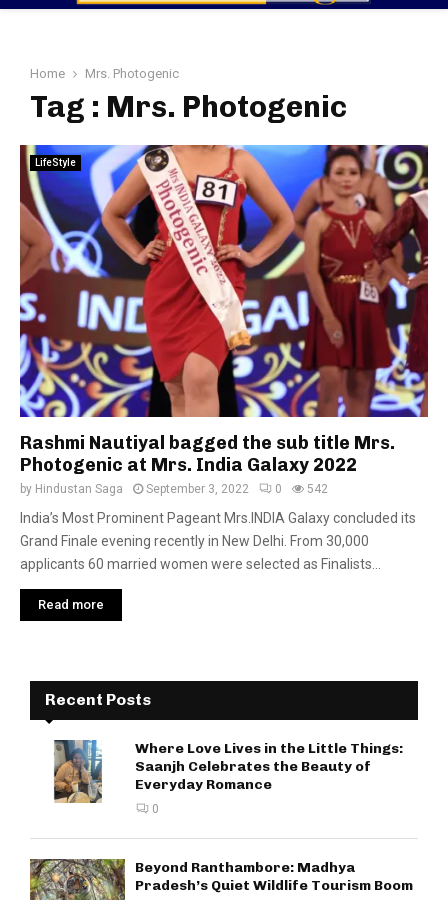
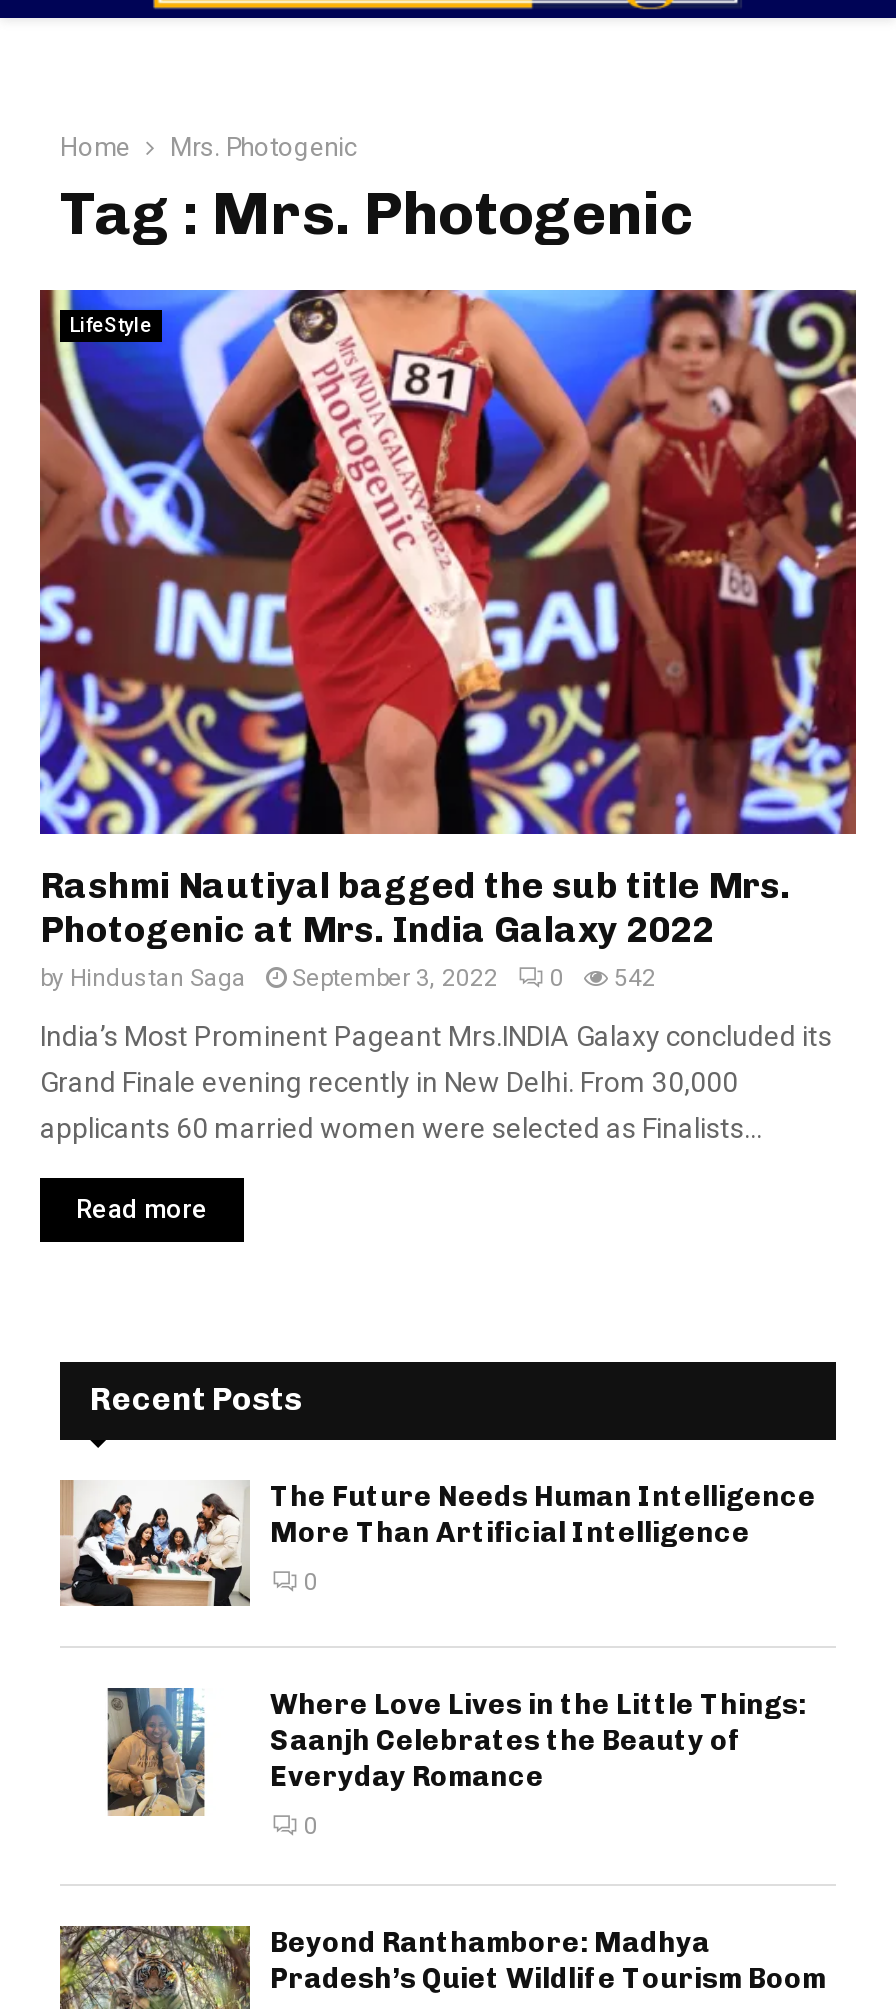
none -> [58,1478,816,1608] [image] | The Future Needs Human Intelligence | More Than Artificial Intelligence | 0

